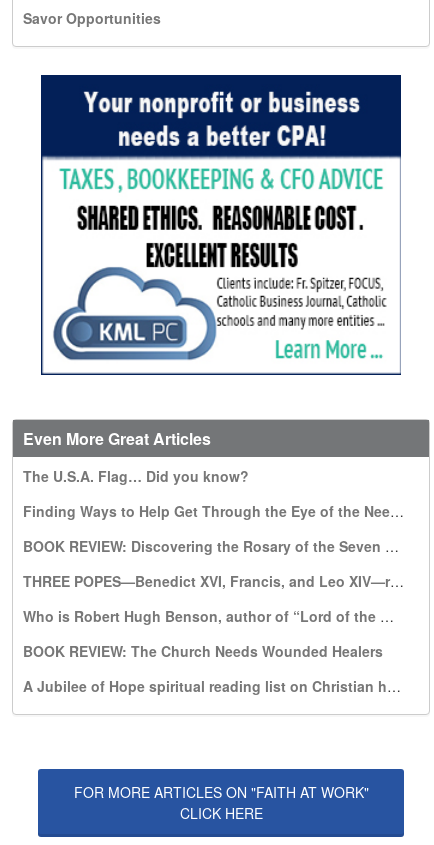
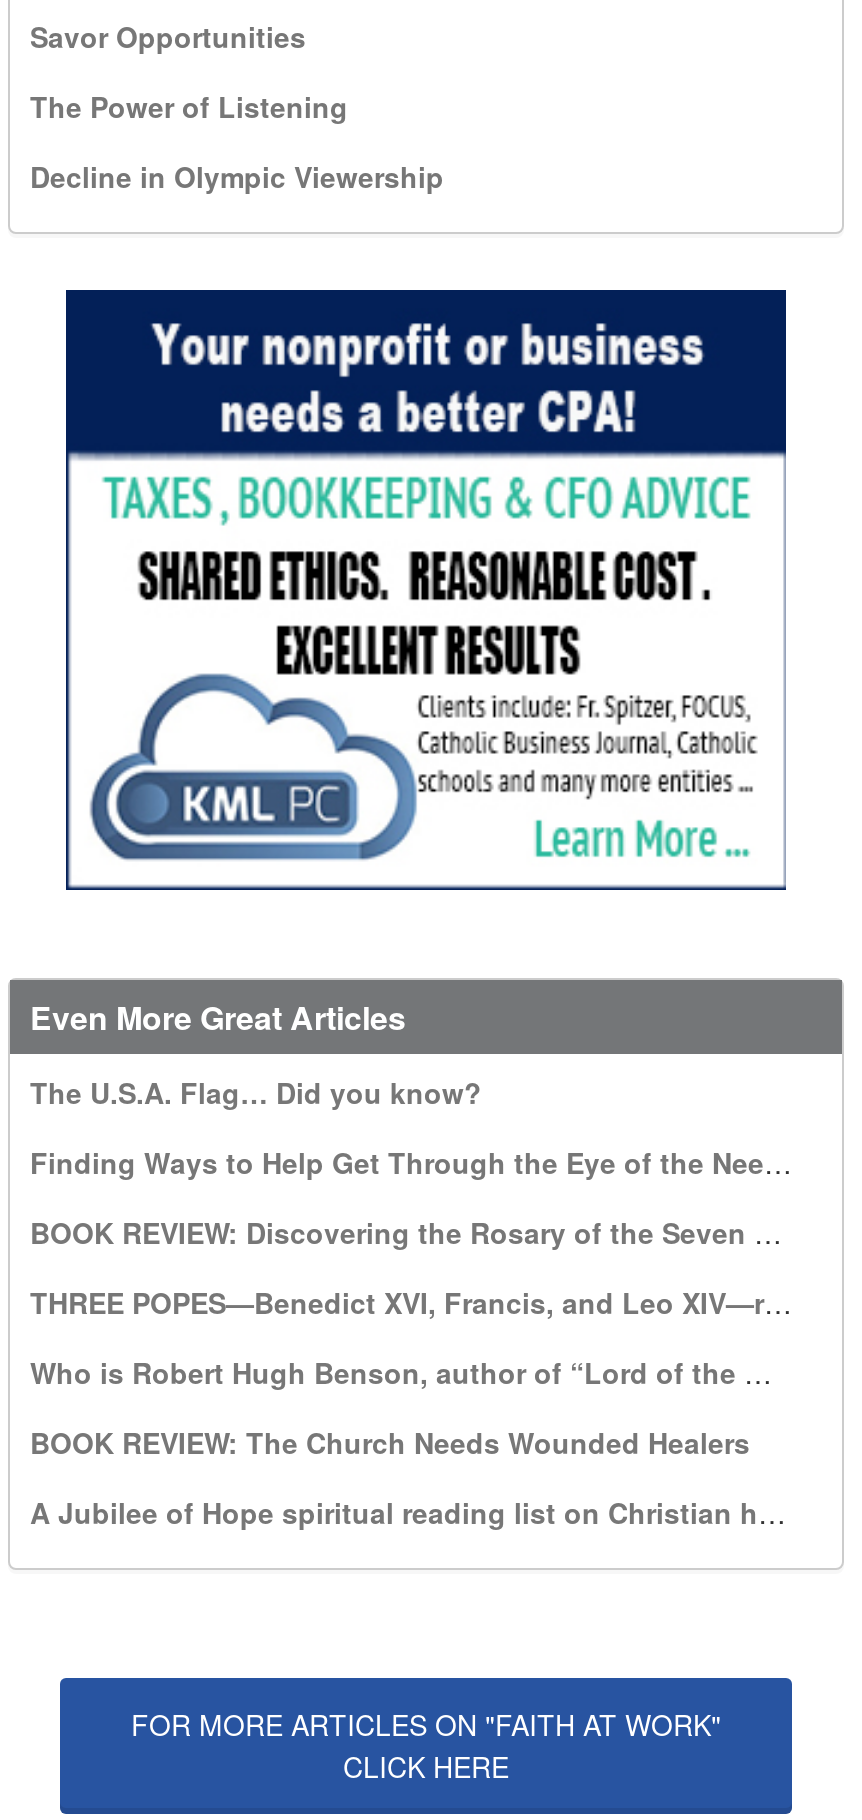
none -> [30,86,444,196] The Power of Listening | Decline in Olympic Viewership

